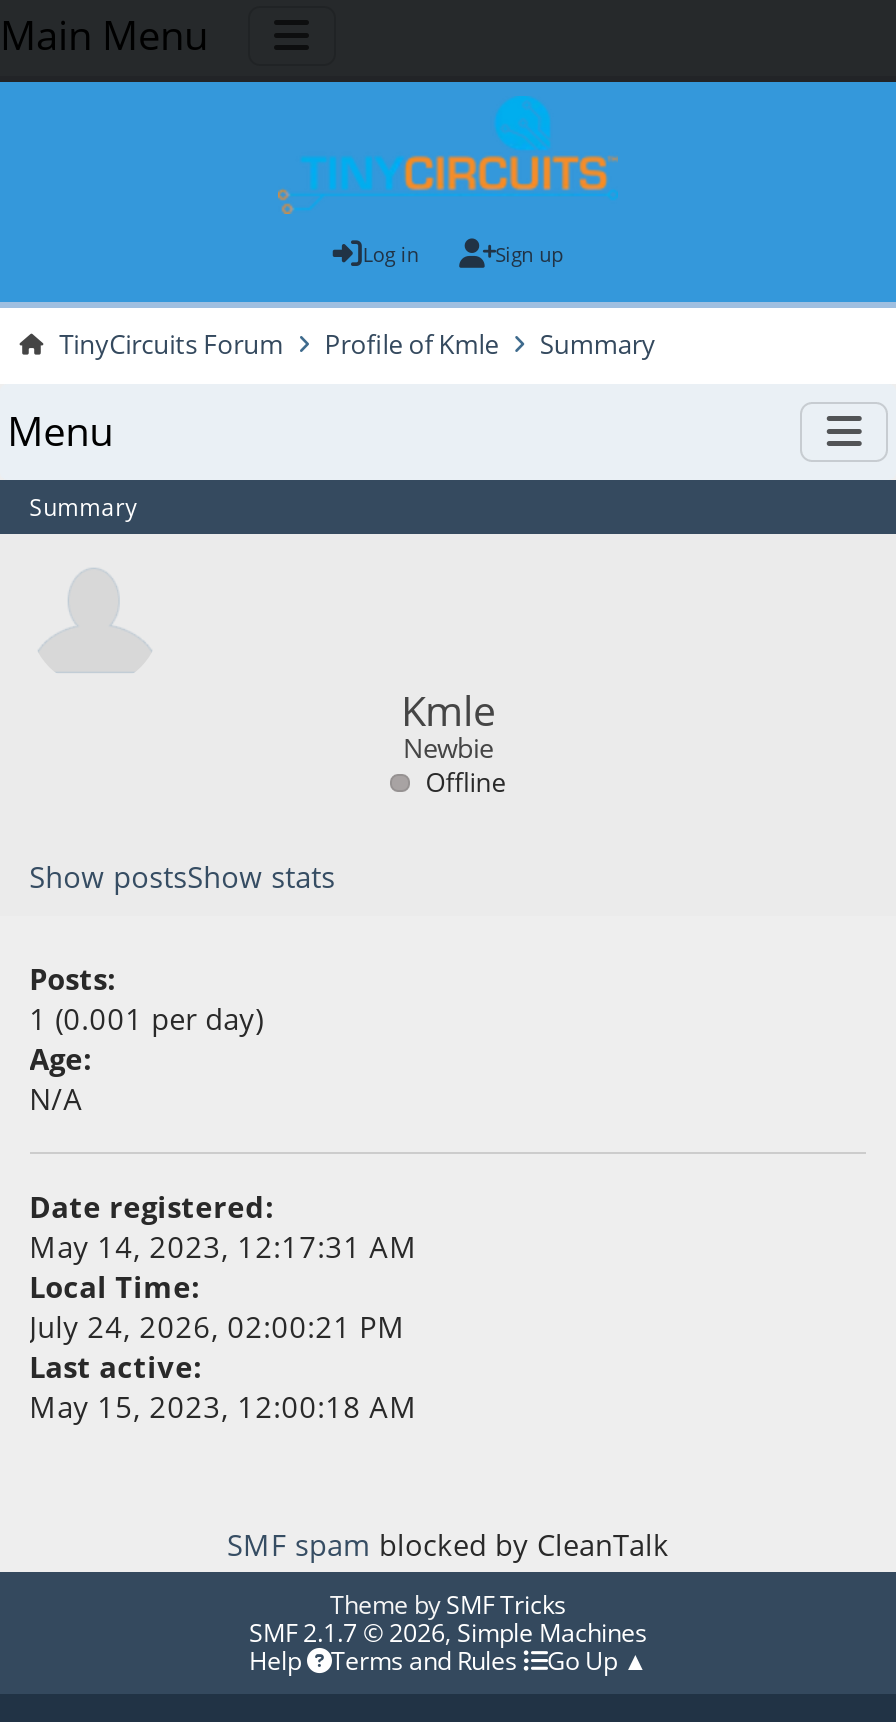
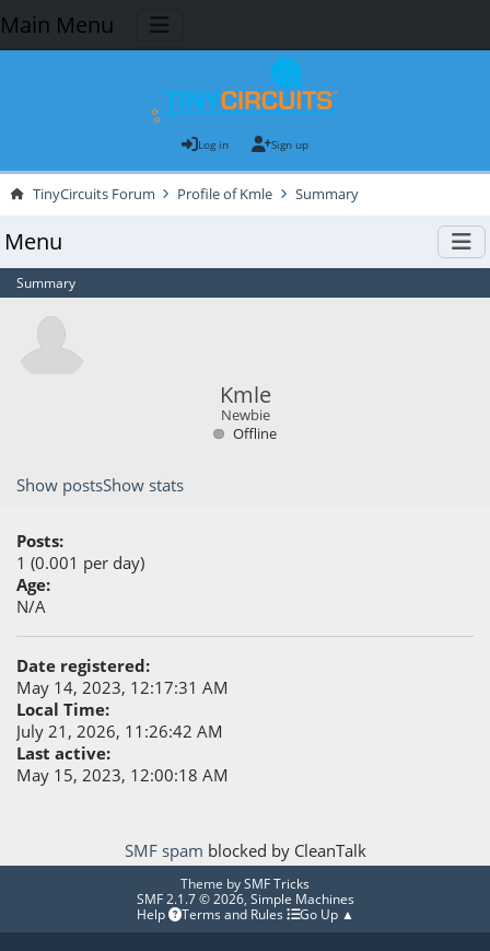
[29,1307,405,1347] July 24, 2026, 02:00:21 PM -> [16,720,223,742] July 21, 2026, 11:26:42 AM

